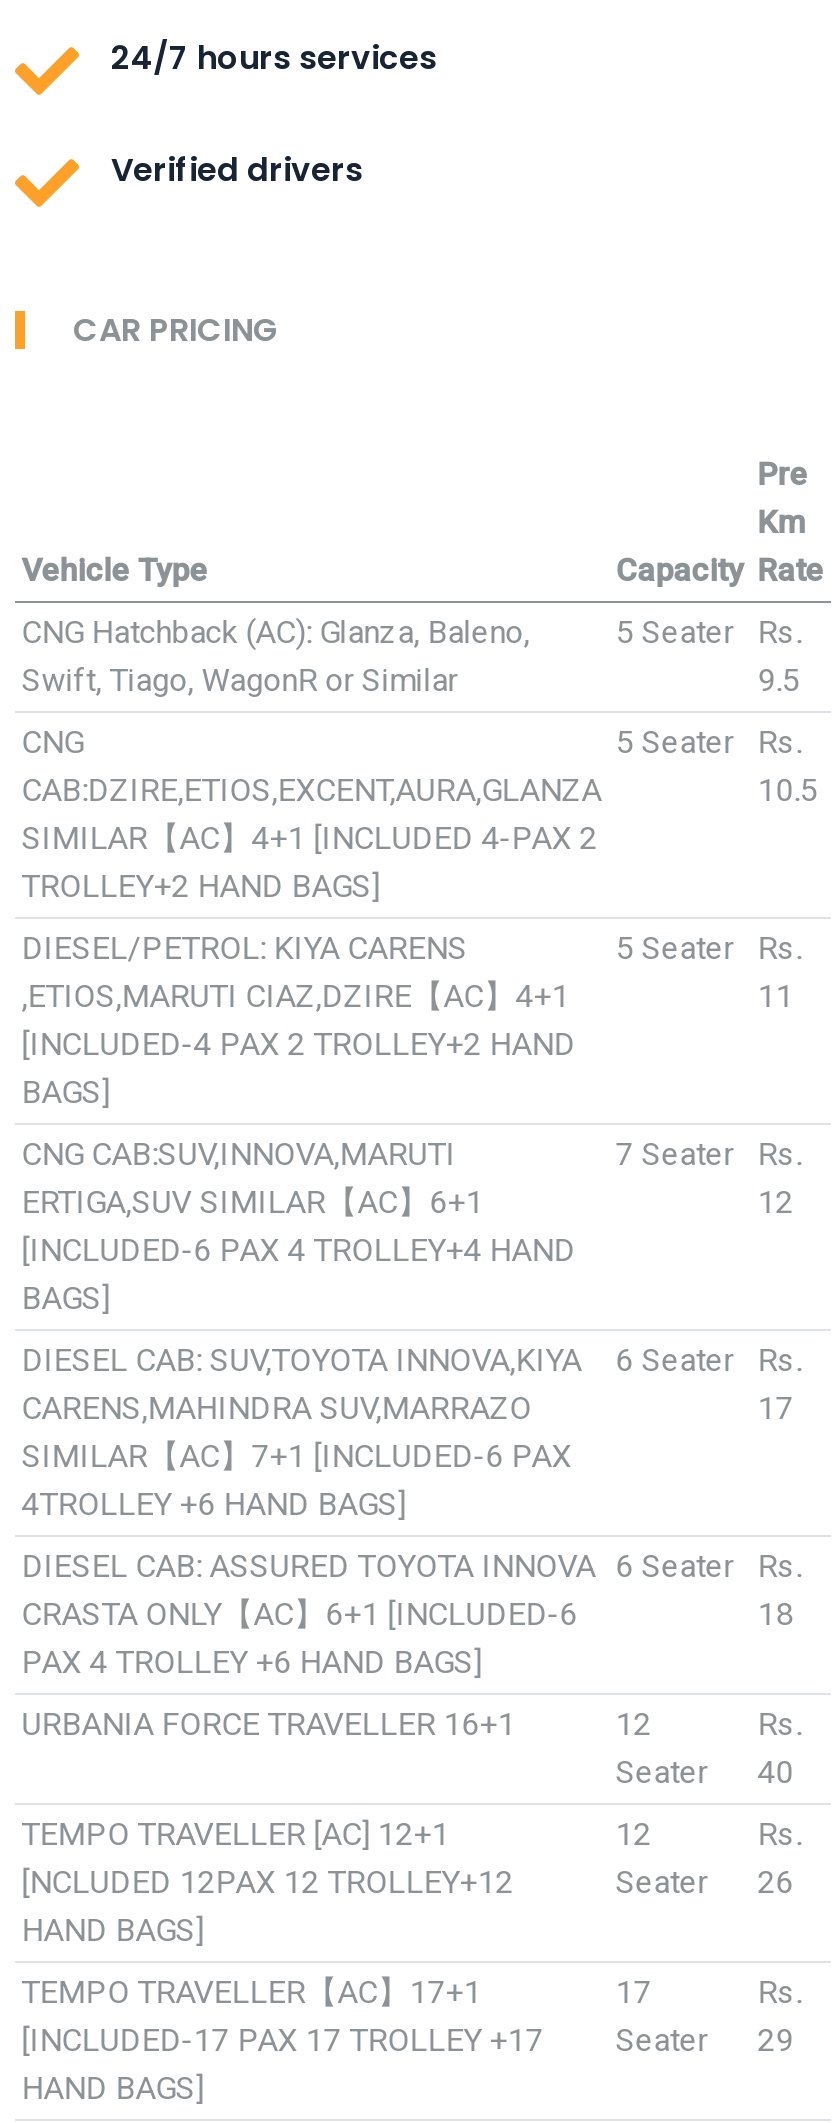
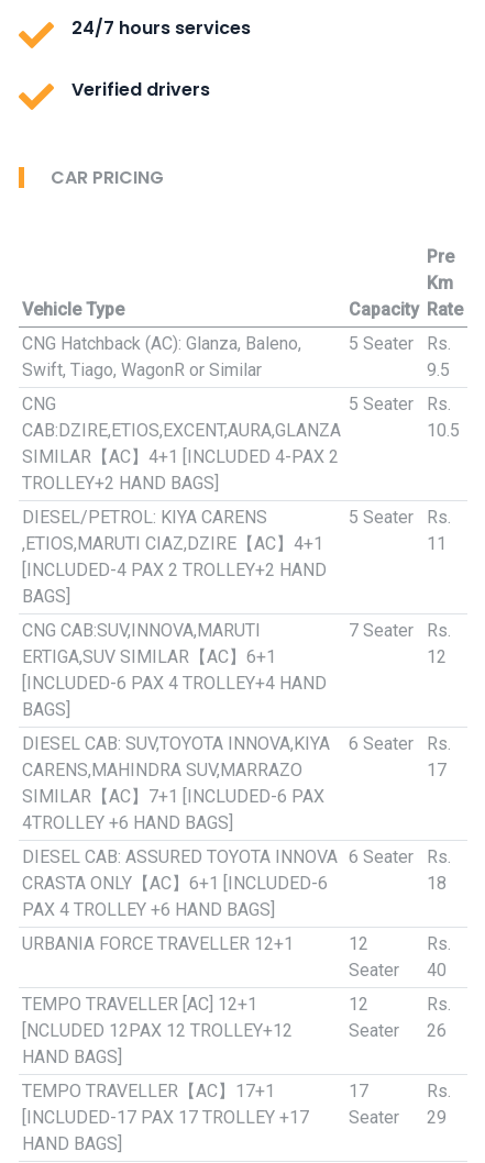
[21,1705,515,1743] URBANIA FORCE TRAVELLER 16+1 -> [22,933,294,954] URBANIA FORCE TRAVELLER 12+1

